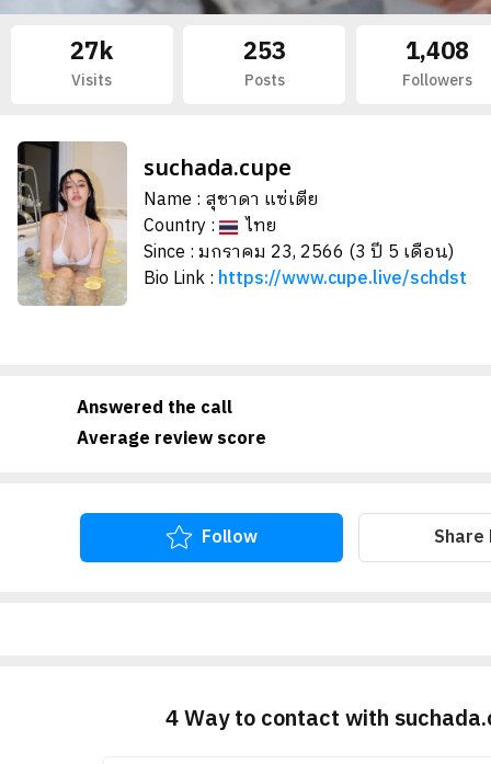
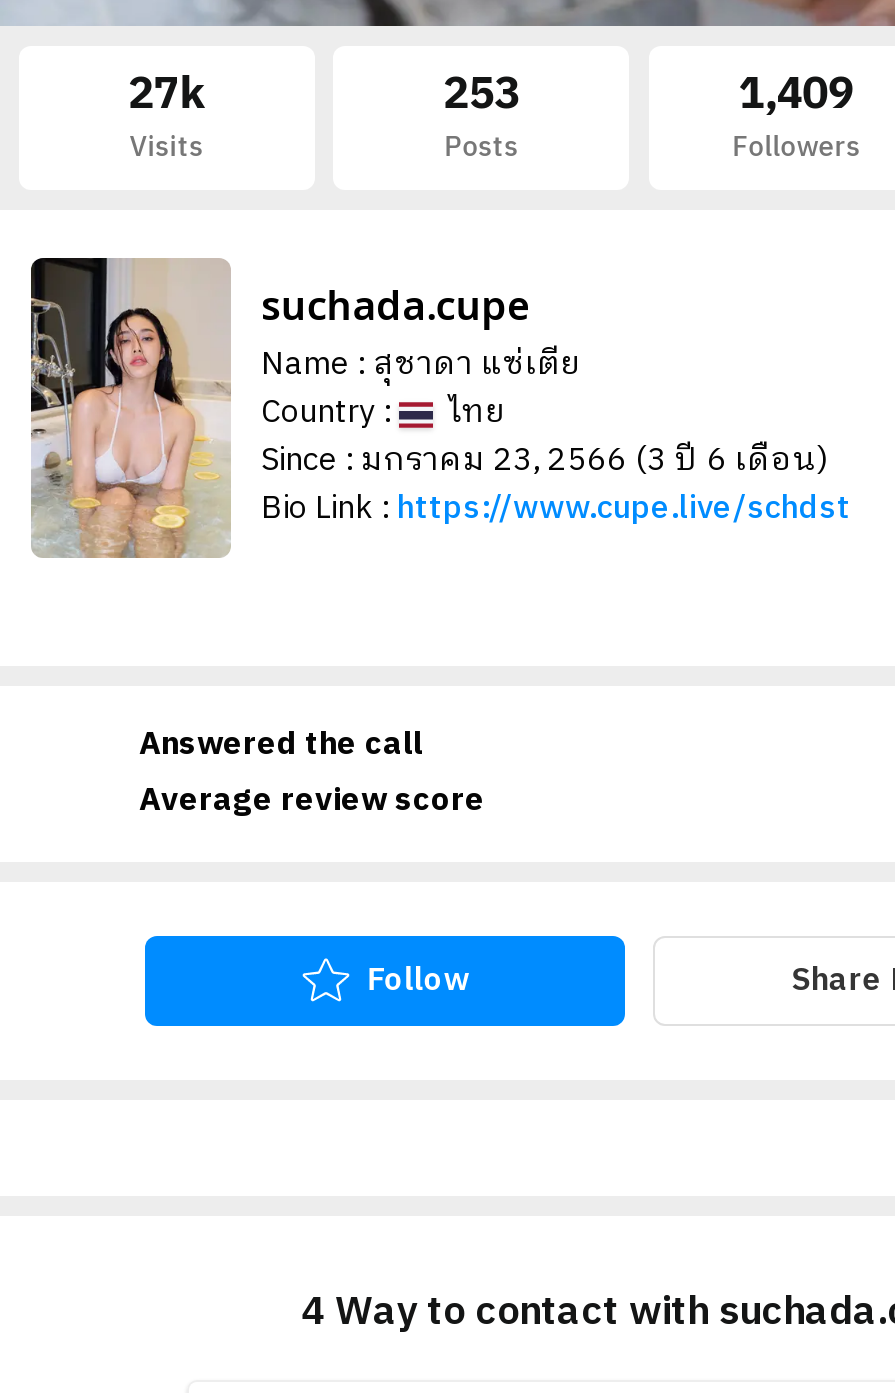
[405,32,469,72] 1,408 -> [738,58,854,132] 1,409
[144,238,454,268] Since : มกราคม 23, 2566 (3 ปี 5 เดือน) -> [261,434,827,488] Since : มกราคม 23, 2566 (3 ปี 6 เดือน)

